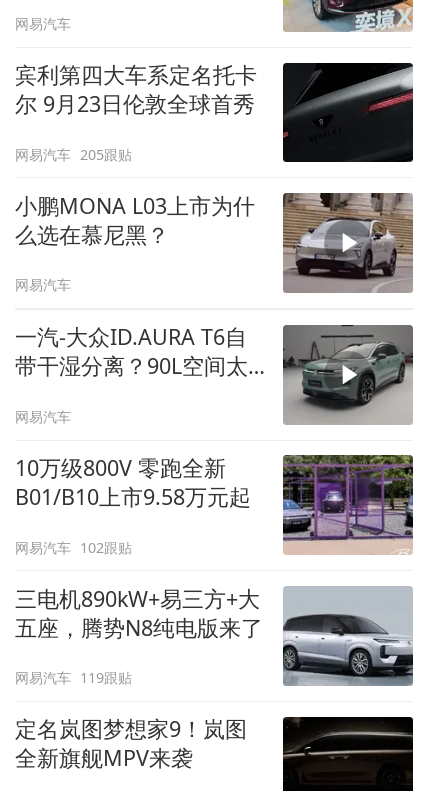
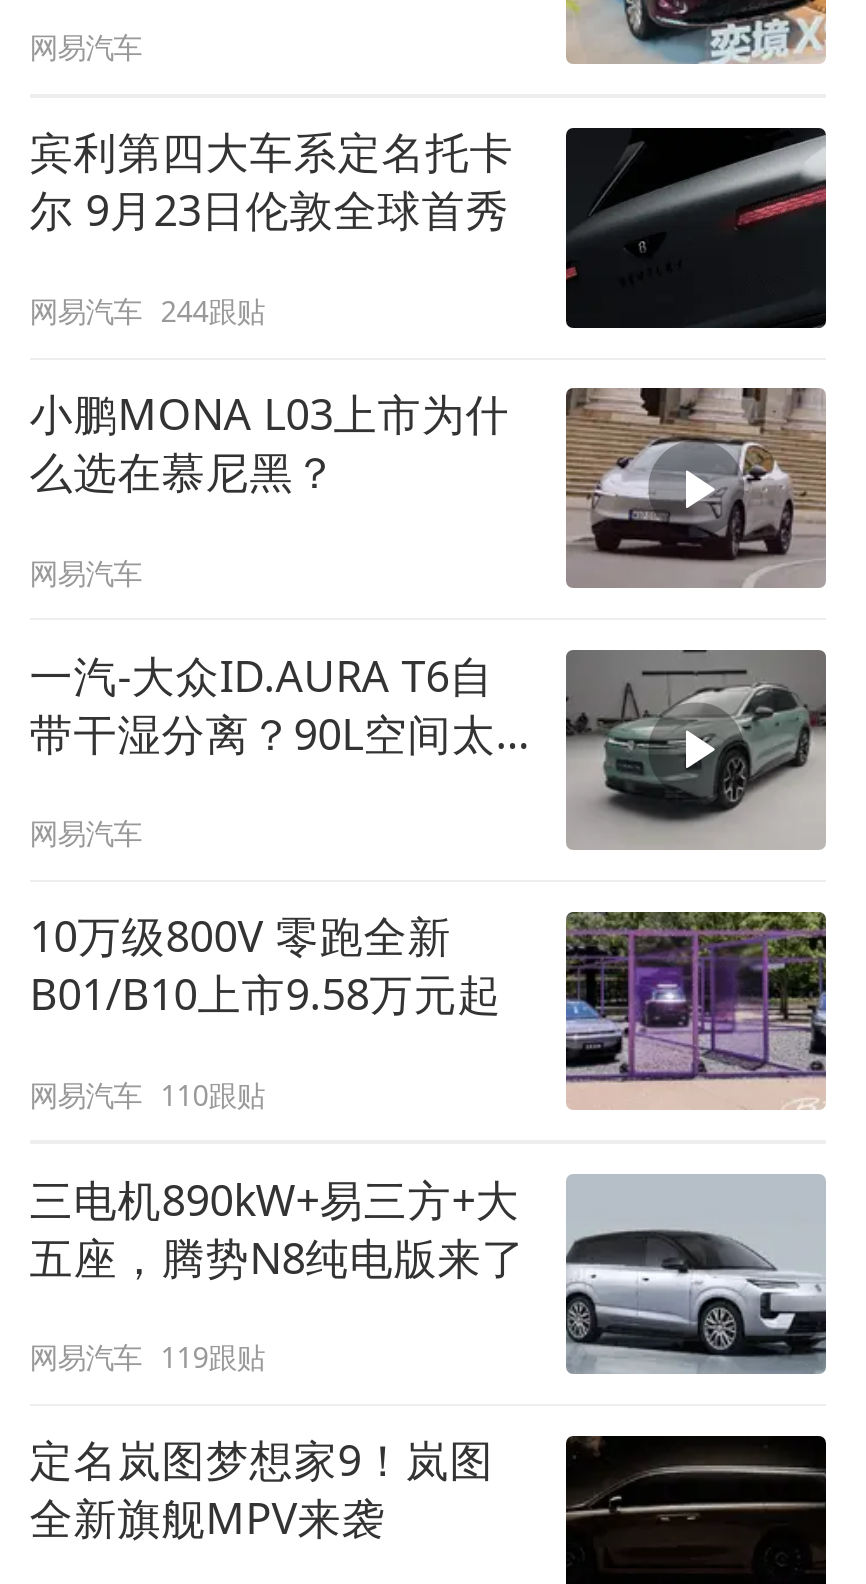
[15,145,132,164] 网易汽车 205跟贴 -> [29,291,265,329] 网易汽车 244跟贴
[15,538,132,557] 网易汽车 102跟贴 -> [29,1075,265,1113] 网易汽车 110跟贴

